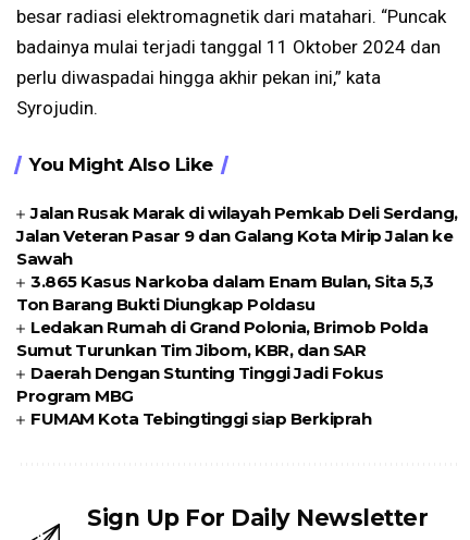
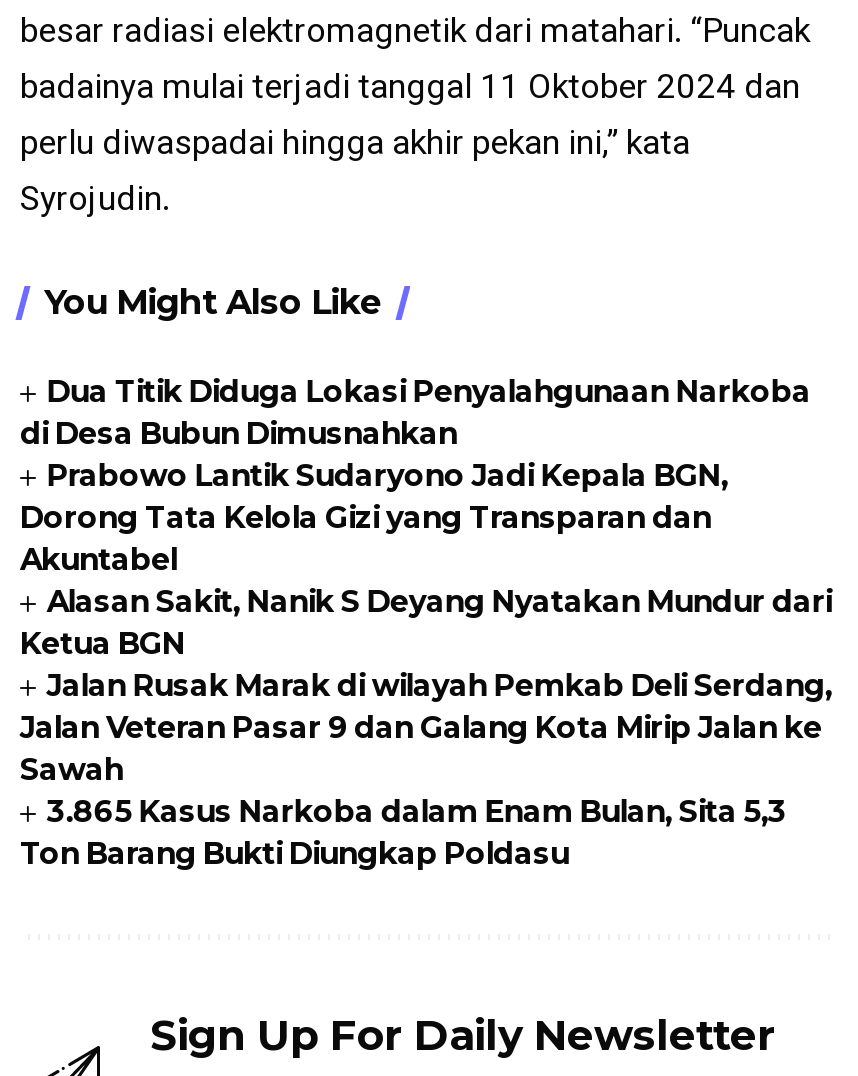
none -> [20,371,832,661] Dua Titik Diduga Lokasi Penyalahgunaan Narkoba | di Desa Bubun Dimusnahkan | Prabowo Lantik Sudaryono Jadi Kepala BGN, | Dorong Tata Kelola Gizi yang Transparan dan | Akuntabel | Alasan Sakit, Nanik S Deyang Nyatakan Mundur dari | Ketua BGN
moved [16,202,458,314] -> [20,665,832,871]: Jalan Rusak Marak di wilayah Pemkab Deli Serdang, | Jalan Veteran Pasar 9 dan Galang Kota Mirip Jalan ke | Sawah | 3.865 Kasus Narkoba dalam Enam Bulan, Sita 5,3 | Ton Barang Bukti Diungkap Poldasu
[16,316,428,429] Ledakan Rumah di Grand Polonia, Brimob Polda | Sumut Turunkan Tim Jibom, KBR, dan SAR | Daerah Dengan Stunting Tinggi Jadi Fokus | Program MBG | FUMAM Kota Tebingtinggi siap Berkiprah -> none

